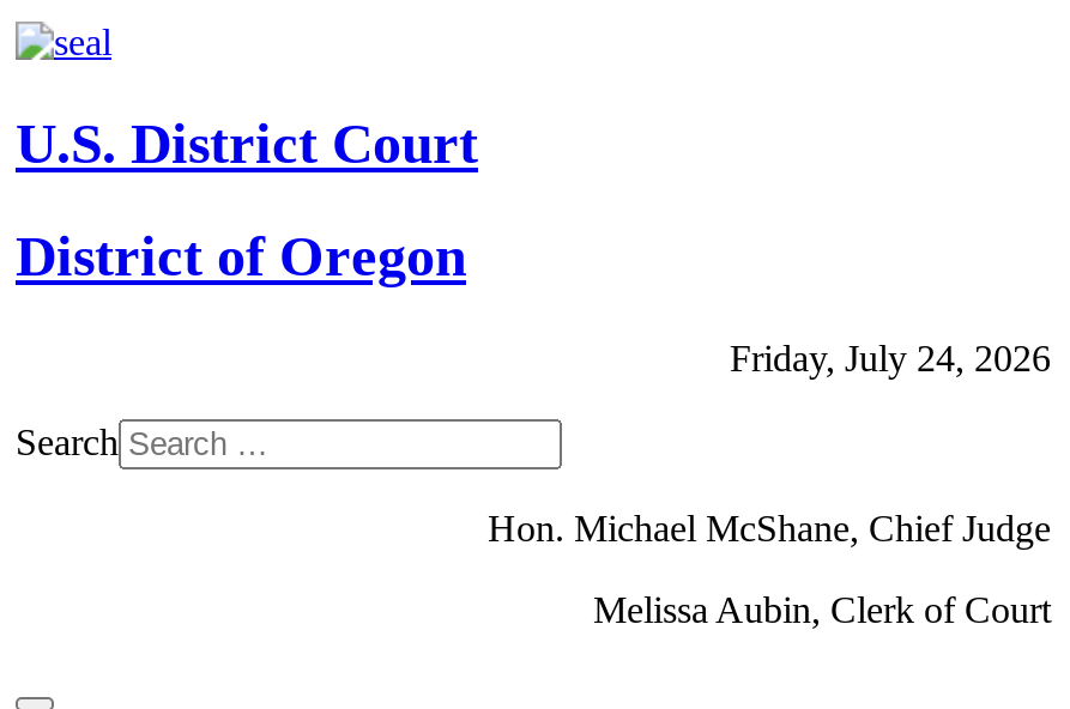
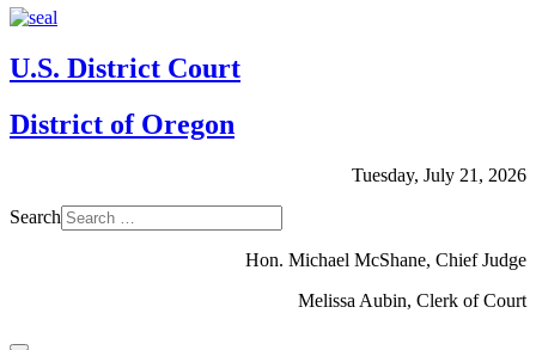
[730,337,1051,378] Friday, July 24, 2026 -> [352,164,526,185] Tuesday, July 21, 2026

